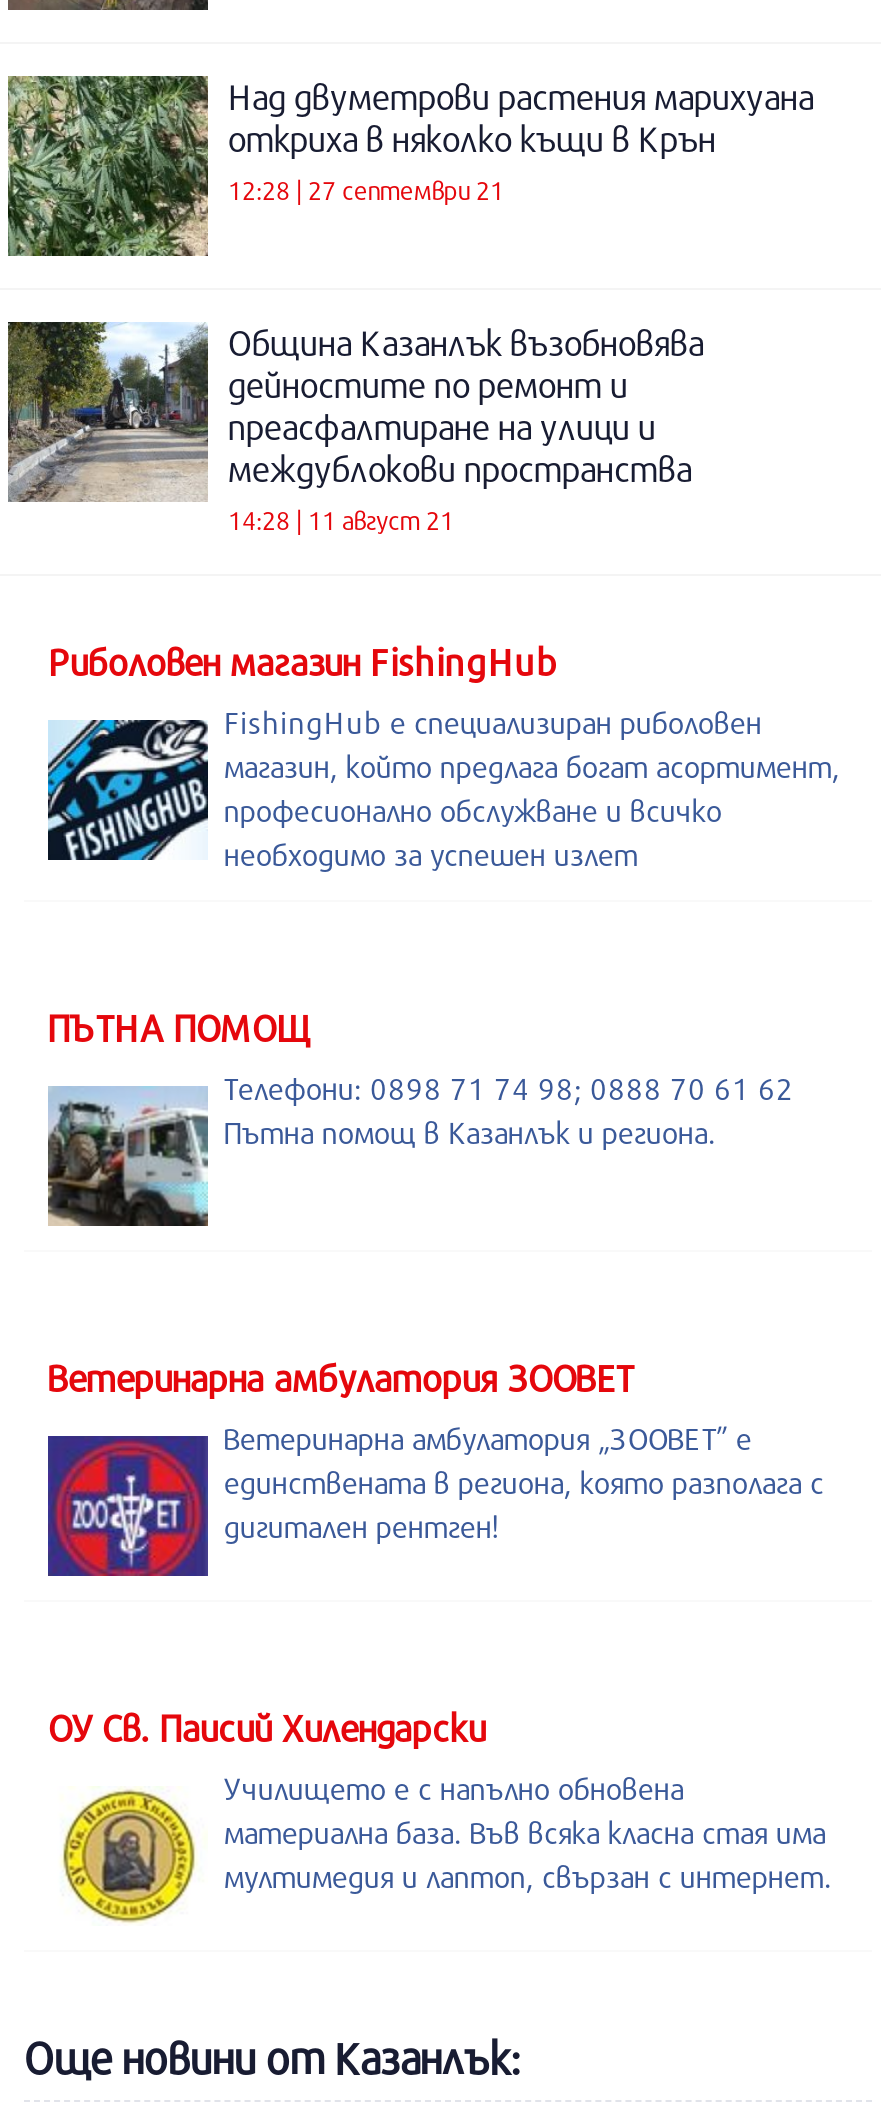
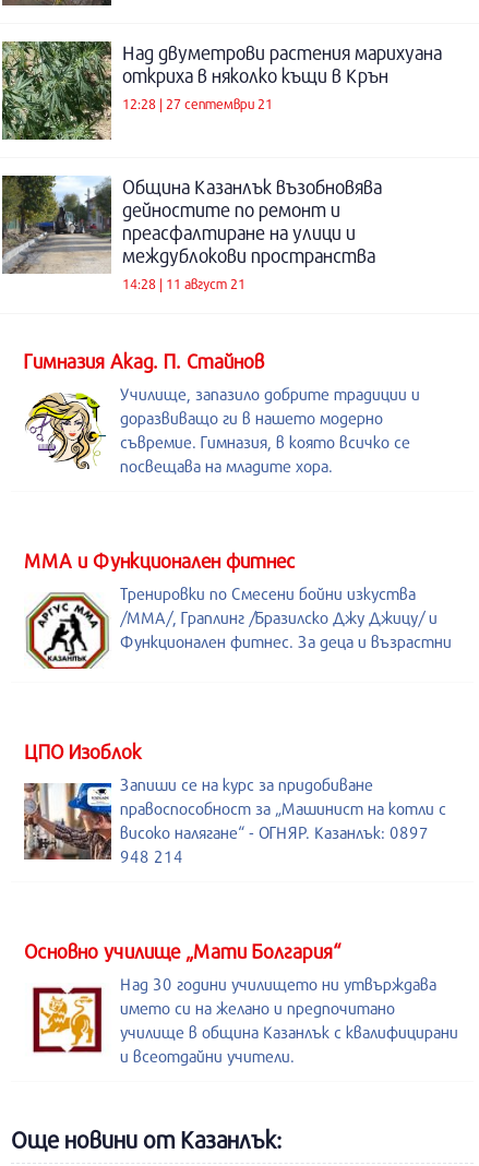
[48,639,558,683] Риболовен магазин FishingHub -> [24,349,264,373] Гимназия Акад. П. Стайнов
[46,703,840,871] [image] | FishingHub е специализиран риболовен | магазин, който предлага богат асортимент, | професионално обслужване и всичко | необходимо за успешен излет -> [24,384,420,475] [image] | Училище, запазило добрите традиции и | доразвиващо ги в нашето модерно | съвремие. Гимназия, в която всичко се | посвещава на младите хора.
[48,1005,312,1049] ПЪТНА ПОМОЩ -> [24,548,296,572] ММА и Функционален фитнес
[46,1069,794,1228] [image] | Телефони: 0898 71 74 98; 0888 70 61 62 | Пътна помощ в Казанлък и региона. -> [24,583,452,670] [image] | Тренировки по Смесени бойни изкуства | /MMA/, Граплинг /Бразилско Джу Джицу/ и | Функционален фитнес. За деца и възрастни
[48,1355,634,1399] Ветеринарна амбулатория ЗООВЕТ -> [24,739,142,763] ЦПО Изоблок
[46,1419,824,1578] [image] | Ветеринарна амбулатория „ЗООВЕТ” е | единствената в региона, която разполага с | дигитален рентген! -> [23,774,446,866] [image] | Запиши се на курс за придобиване | правоспособност за „Машинист на котли с | високо налягане“ - ОГНЯР. Казанлък: 0897 | 948 214
[48,1705,486,1749] ОУ Св. Паисий Хилендарски -> [24,939,340,963] Основно училище „Мати Болгария“
[62,1769,832,1924] [image] | Училището е с напълно обновена | материална база. Във всяка класна стая има | мултимедия и лаптоп, свързан с интернет. -> [32,974,458,1065] [image] | Над 30 години училището ни утвърждава | името си на желано и предпочитано | училище в община Казанлък с квалифицирани | и всеотдайни учители.

